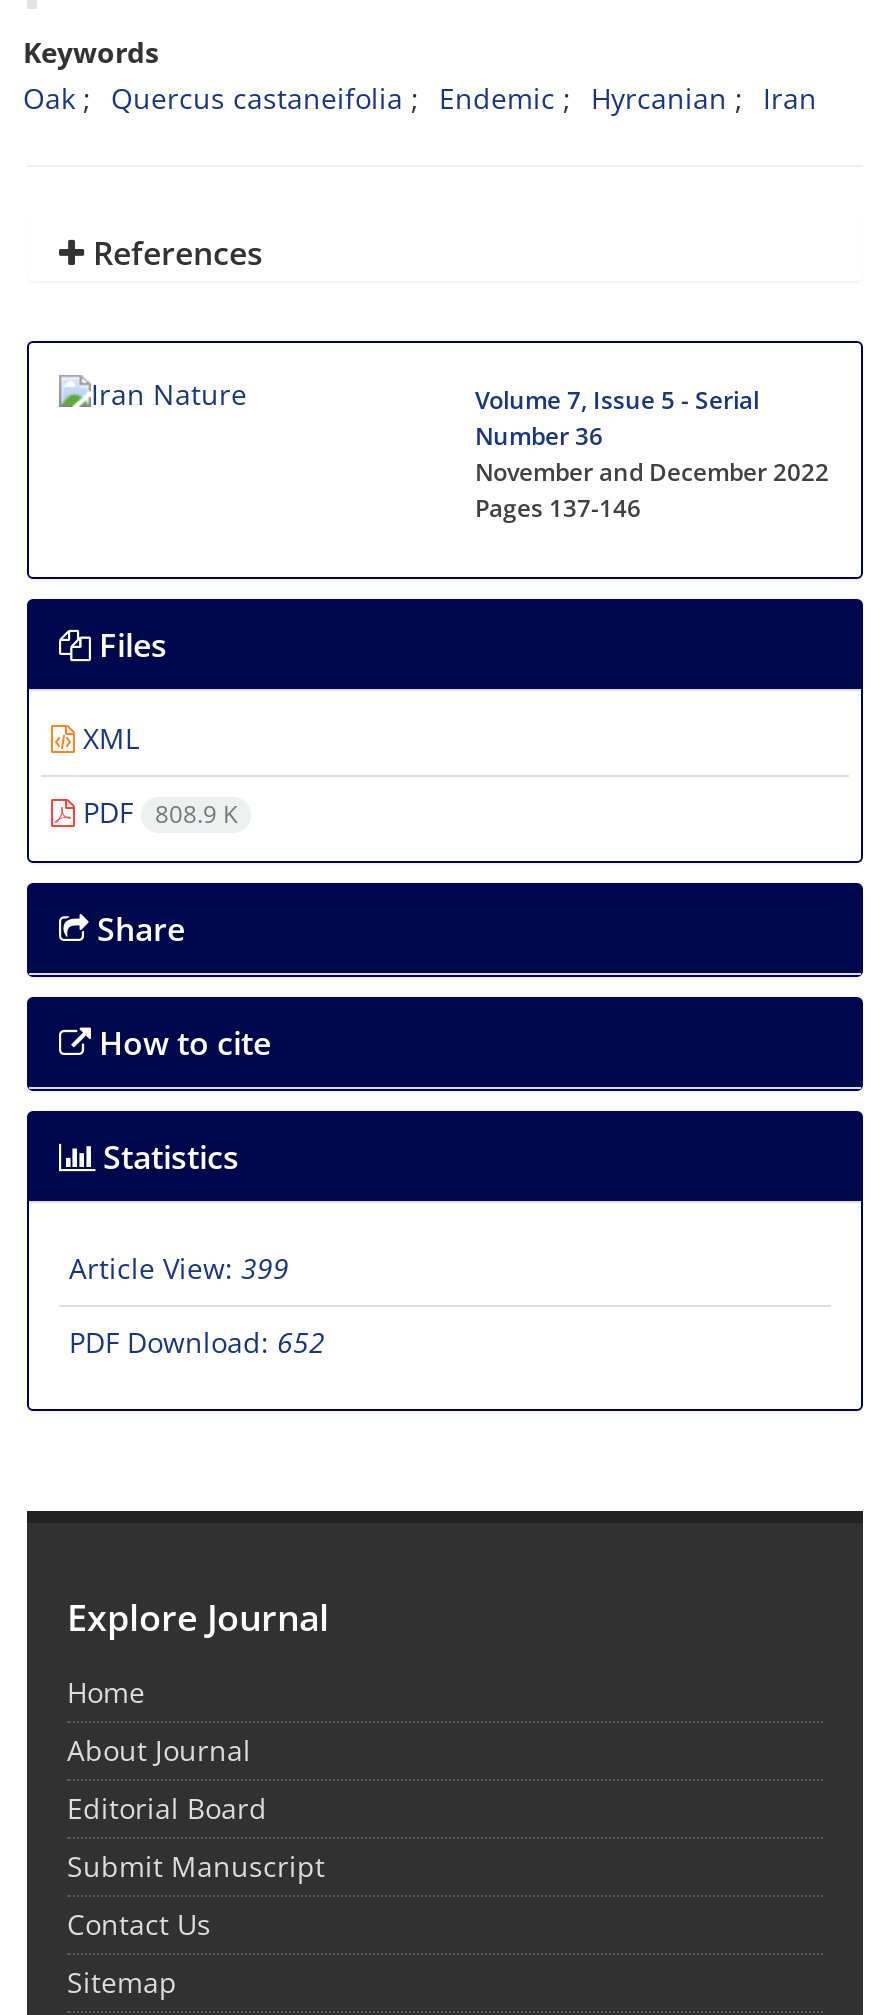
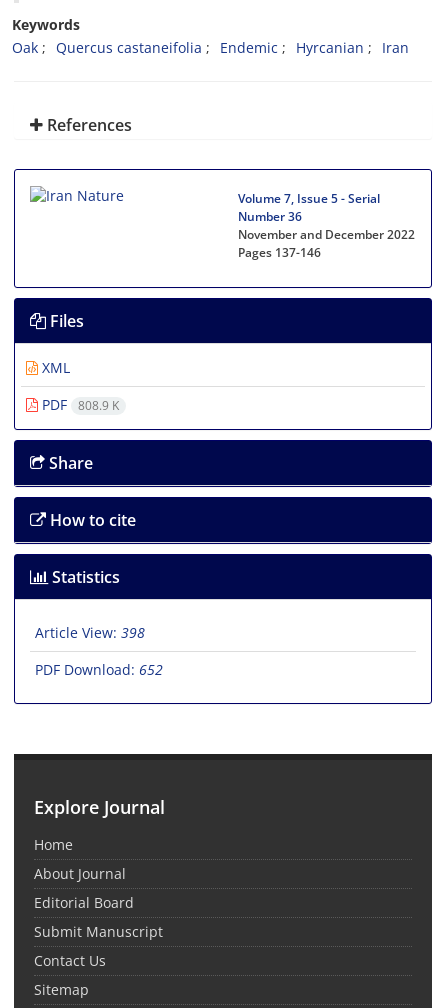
[69,1249,289,1287] Article View: 399 -> [35,623,145,642] Article View: 398

